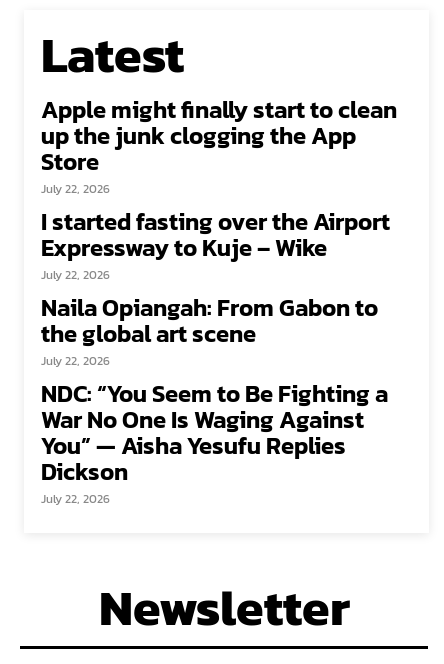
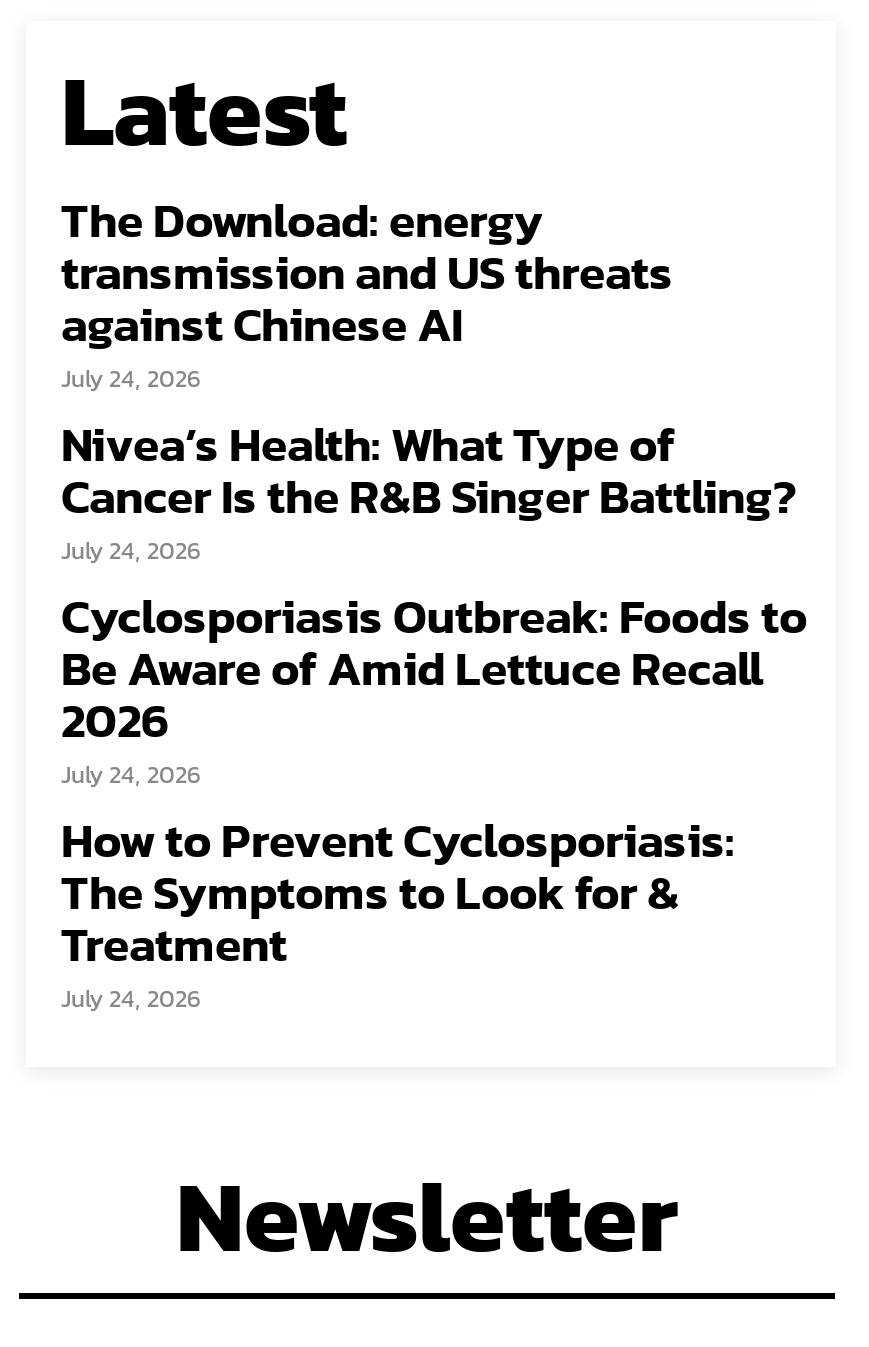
[41,92,397,508] Apple might finally start to clean | up the junk clogging the App | Store | July 22, 2026 | I started fasting over the Airport | Expressway to Kuje – Wike | July 22, 2026 | Naila Opiangah: From Gabon to | the global art scene | July 22, 2026 | NDC: “You Seem to Be Fighting a | War No One Is Waging Against | You” — Aisha Yesufu Replies | Dickson | July 22, 2026 -> [61,185,807,1017] The Download: energy | transmission and US threats | against Chinese AI | July 24, 2026 | Nivea’s Health: What Type of | Cancer Is the R&B Singer Battling? | July 24, 2026 | Cyclosporiasis Outbreak: Foods to | Be Aware of Amid Lettuce Recall | 2026 | July 24, 2026 | How to Prevent Cyclosporiasis: | The Symptoms to Look for & | Treatment | July 24, 2026

